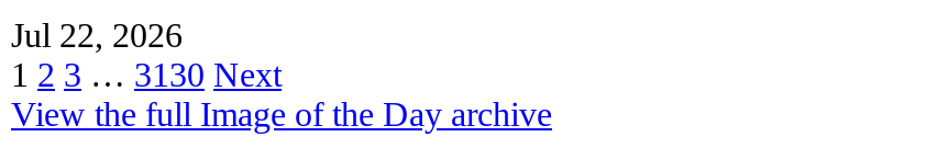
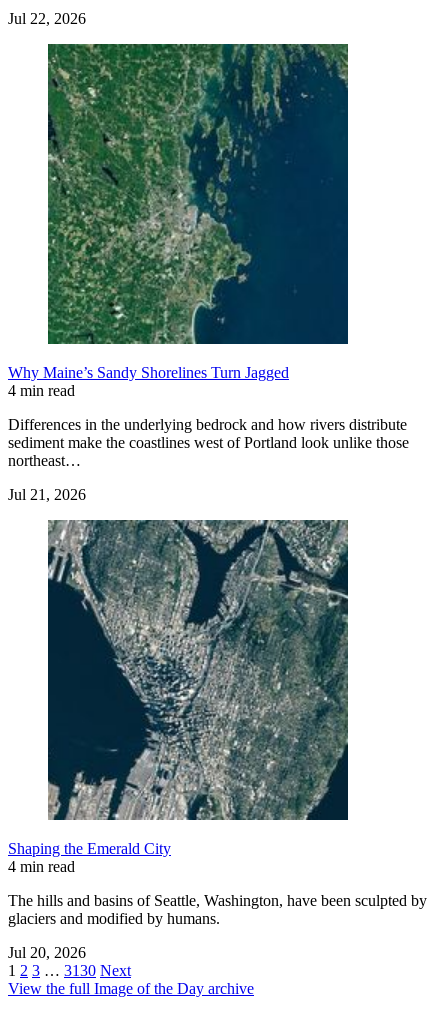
none -> [8,43,409,503] [image] | Why Maine’s Sandy Shorelines Turn Jagged | 4 min read | Differences in the underlying bedrock and how rivers distribute | sediment make the coastlines west of Portland look unlike those | northeast… | Jul 21, 2026
none -> [8,519,427,961] [image] | Shaping the Emerald City | 4 min read | The hills and basins of Seattle, Washington, have been sculpted by | glaciers and modified by humans. | Jul 20, 2026

